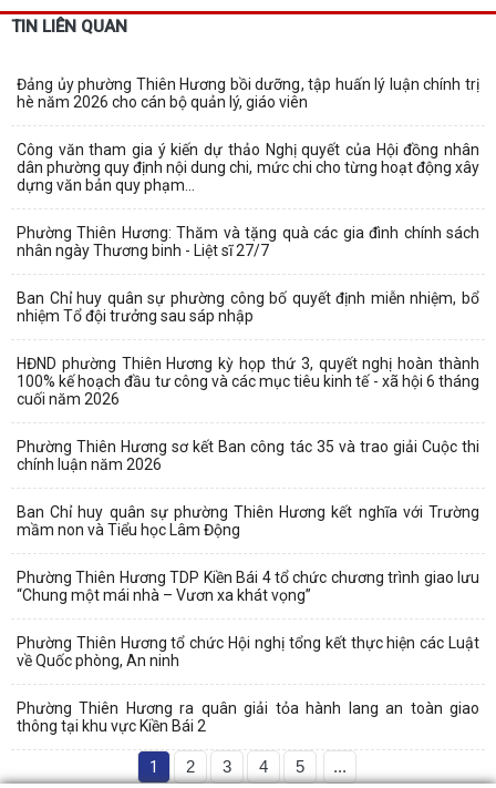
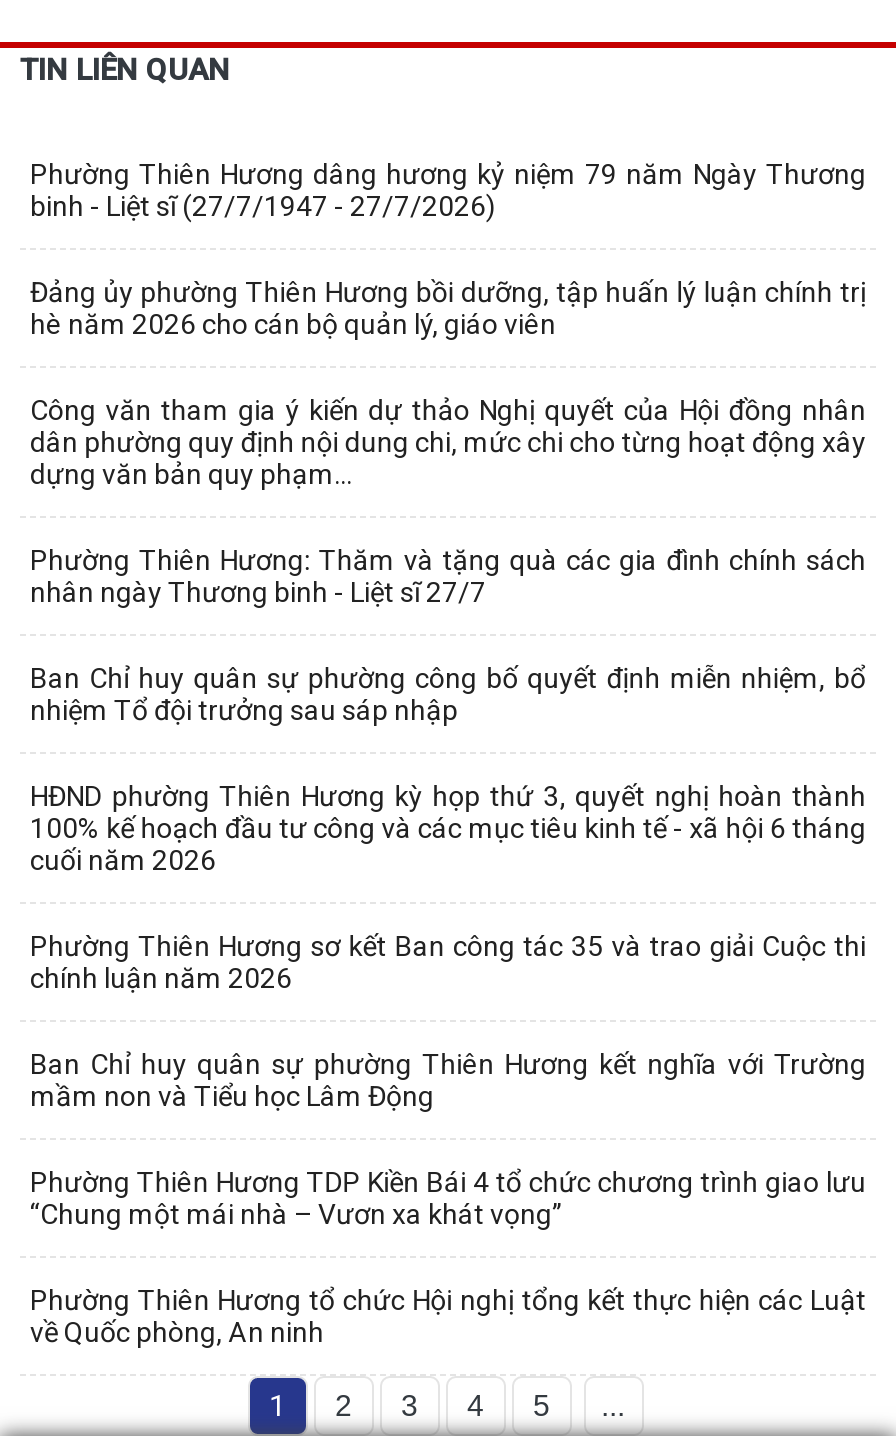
none -> [30,157,866,221] Phường Thiên Hương dâng hương kỷ niệm 79 năm Ngày Thương | binh - Liệt sĩ (27/7/1947 - 27/7/2026)
moved [17,75,479,669] -> [30,275,866,1347]: Đảng ủy phường Thiên Hương bồi dưỡng, tập huấn lý luận chính trị | hè năm 2026 cho cán bộ quản lý, giáo viên | Công văn tham gia ý kiến dự thảo Nghị quyết của Hội đồng nhân | ... | Phường Thiên Hương tổ chức Hội nghị tổng kết thực hiện các Luật | về Quốc phòng, An ninh
[17,699,479,734] Phường Thiên Hương ra quân giải tỏa hành lang an toàn giao | thông tại khu vực Kiền Bái 2 -> none

